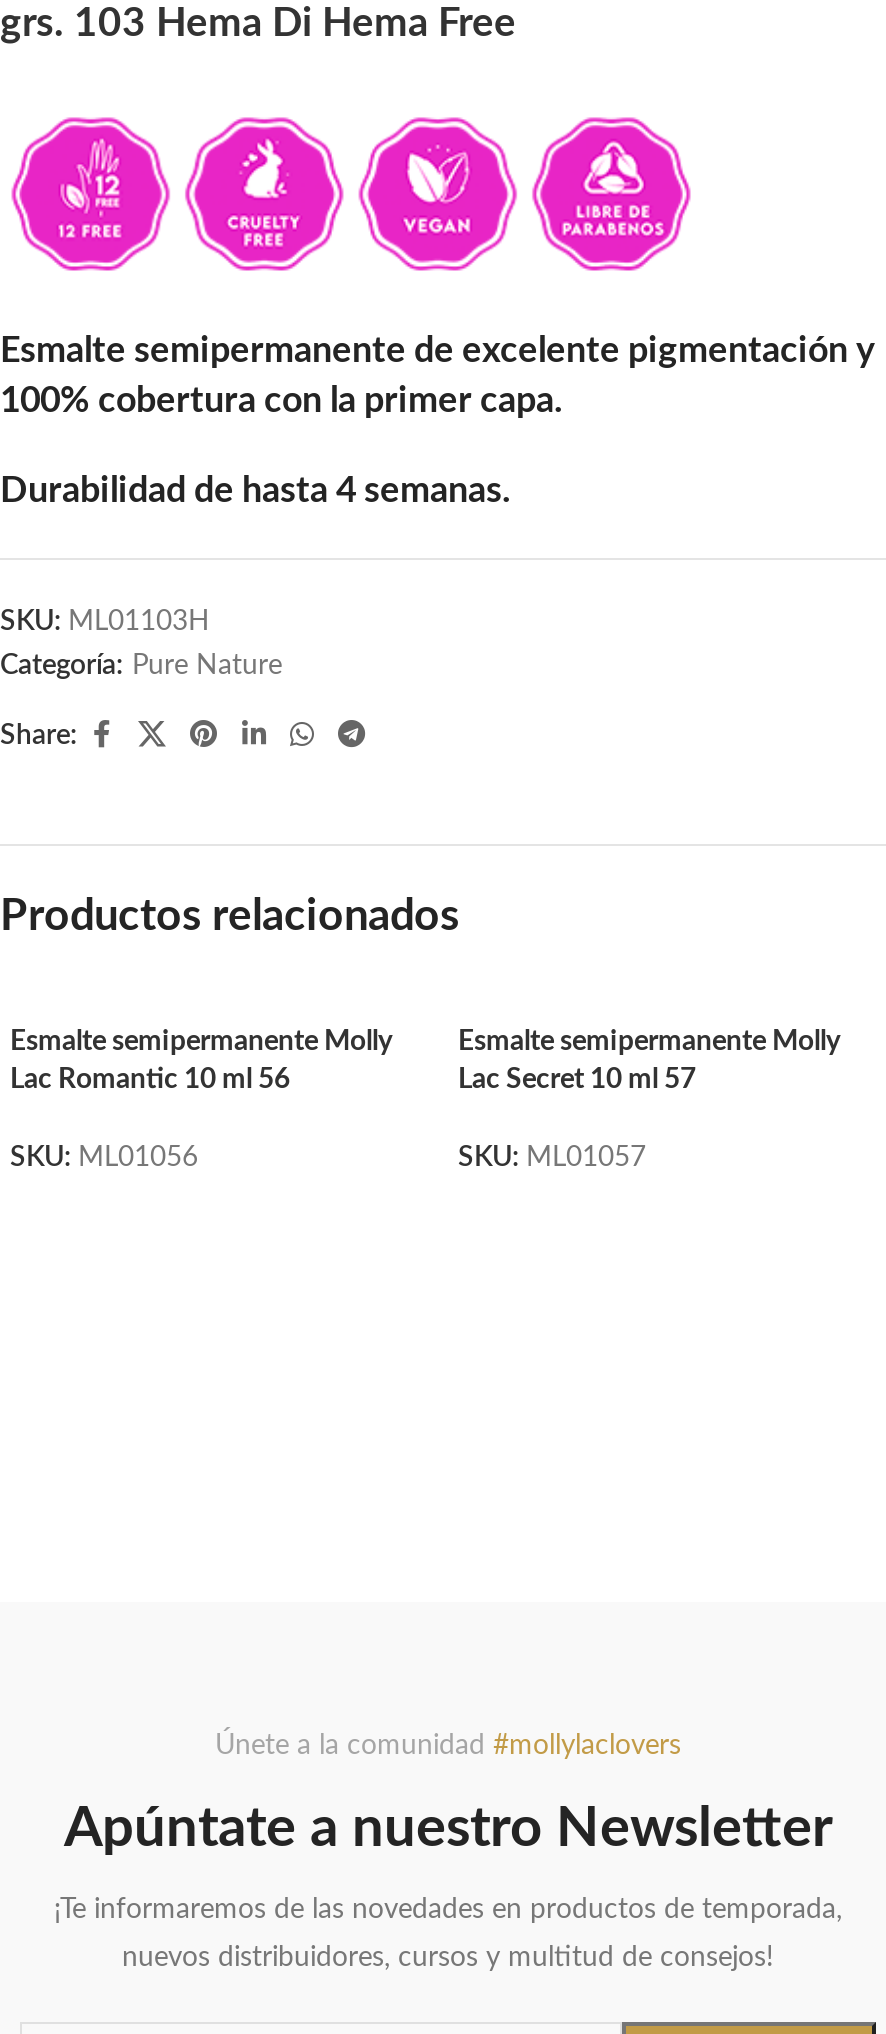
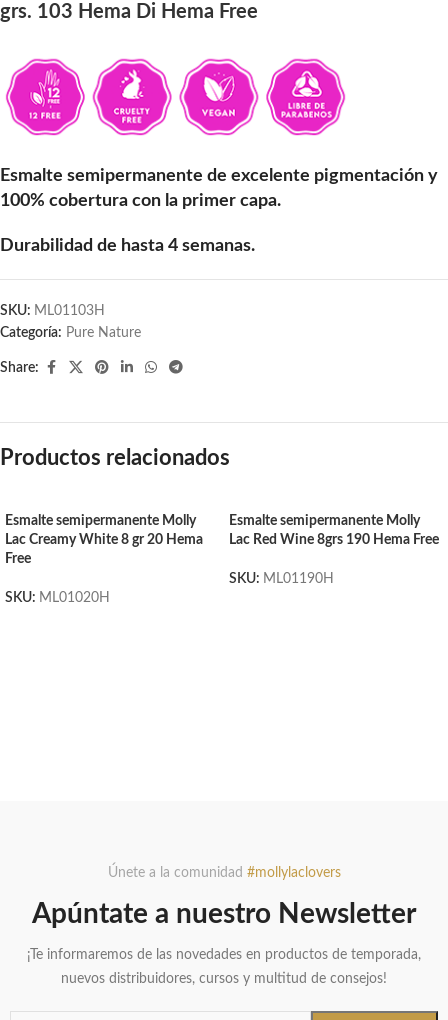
[10,1065,290,1093] Lac Romantic 10 ml 56 -> [5,533,203,566] Lac Creamy White 8 gr 20 Hema | Free
[458,1065,696,1093] Lac Secret 10 ml 57 -> [229,533,439,547] Lac Red Wine 8grs 190 Hema Free
[10,1143,198,1171] SKU: ML01056 -> [5,591,110,605] SKU: ML01020H
[458,1143,646,1171] SKU: ML01057 -> [229,572,334,586] SKU: ML01190H

